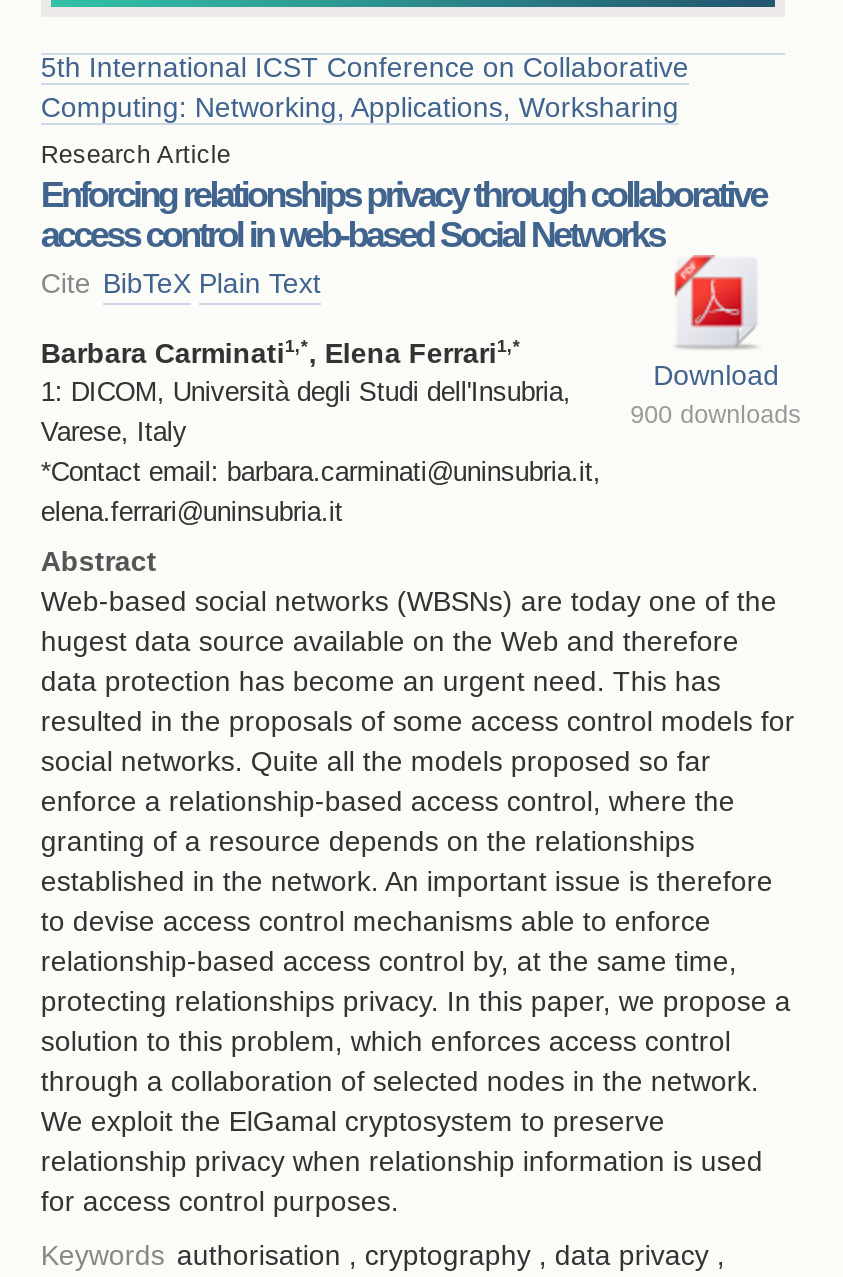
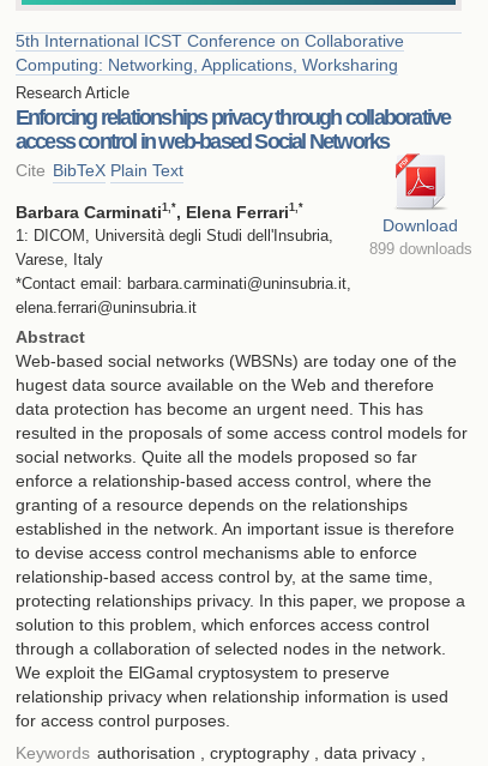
[630,400,802,428] 900 downloads -> [369,241,472,257] 899 downloads

